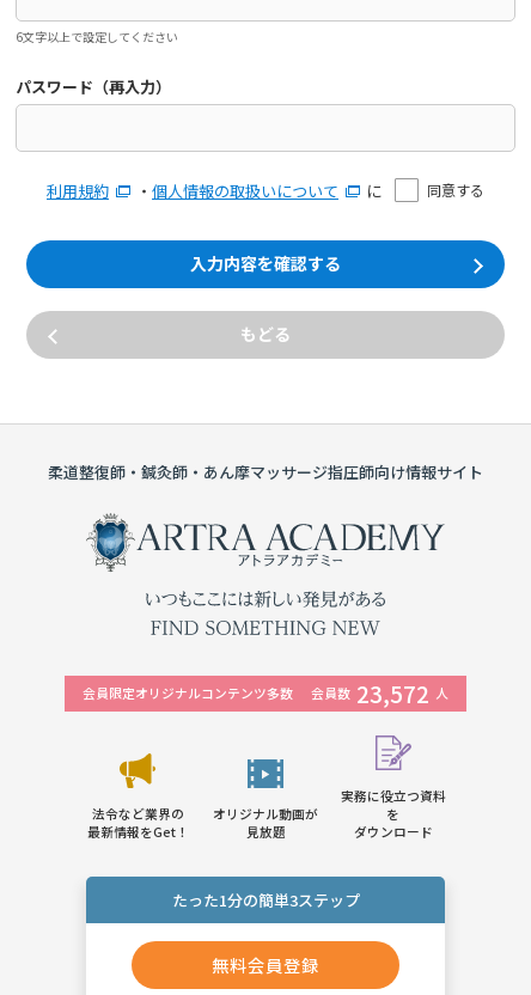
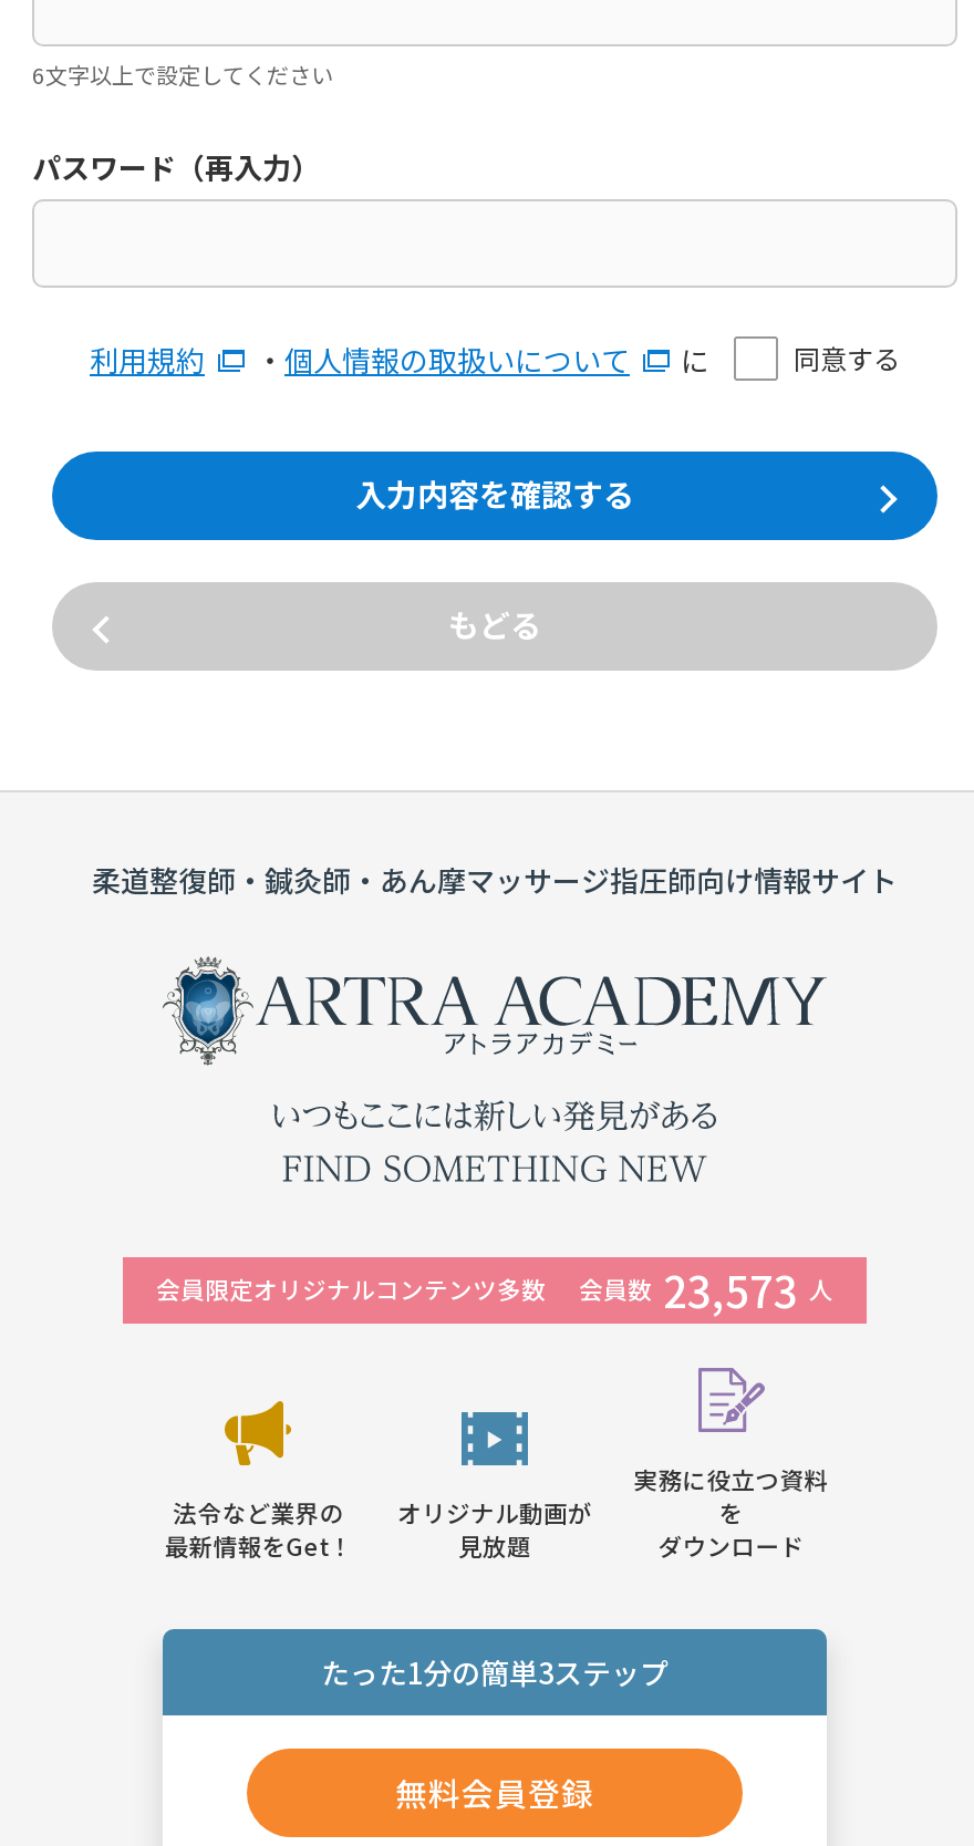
[83,677,448,710] 会員限定オリジナルコンテンツ多数 会員数 23,572 人 -> [156,1259,833,1321] 会員限定オリジナルコンテンツ多数 会員数 23,573 人

